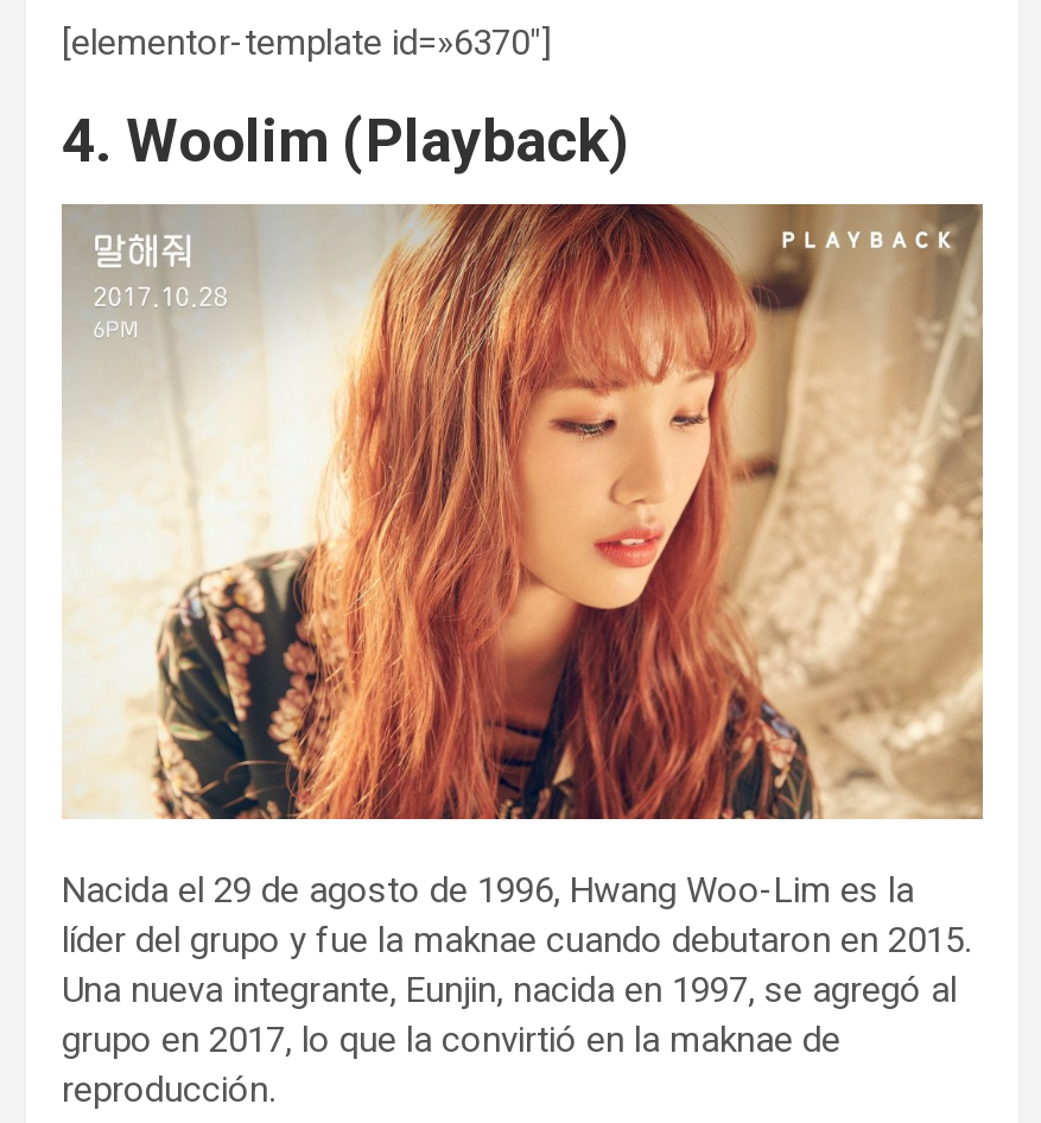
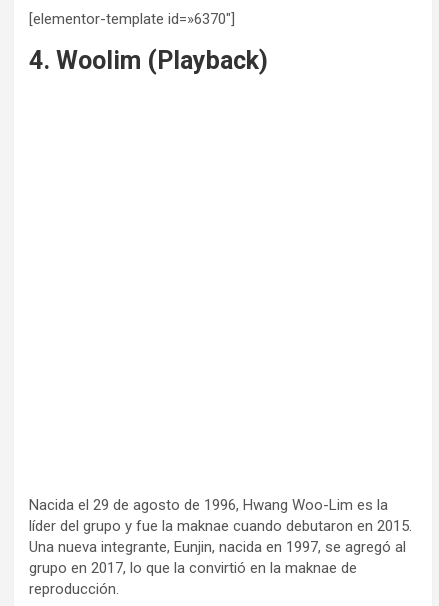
[59,202,985,821] [image] -> none

